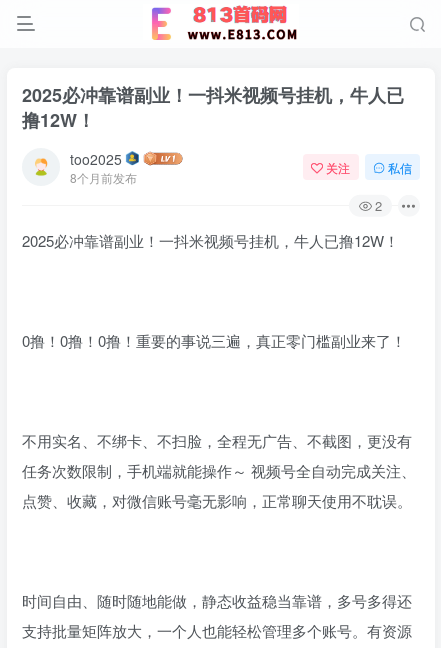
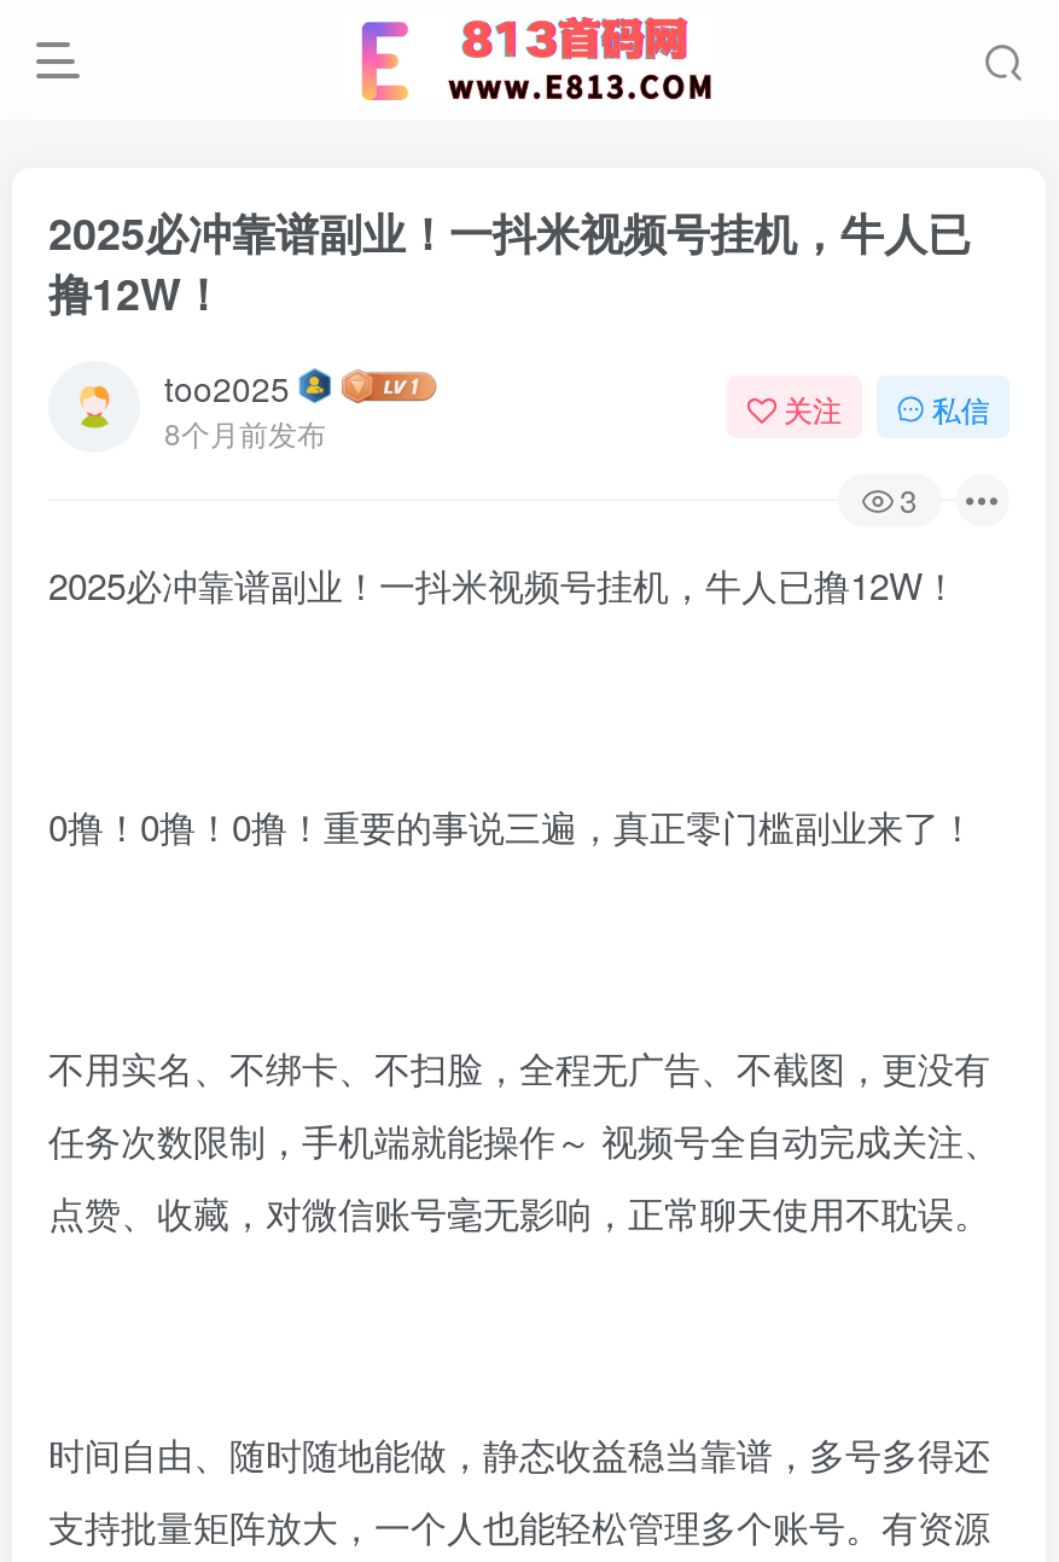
[374,196,381,215] 2 -> [900,477,917,523] 3

